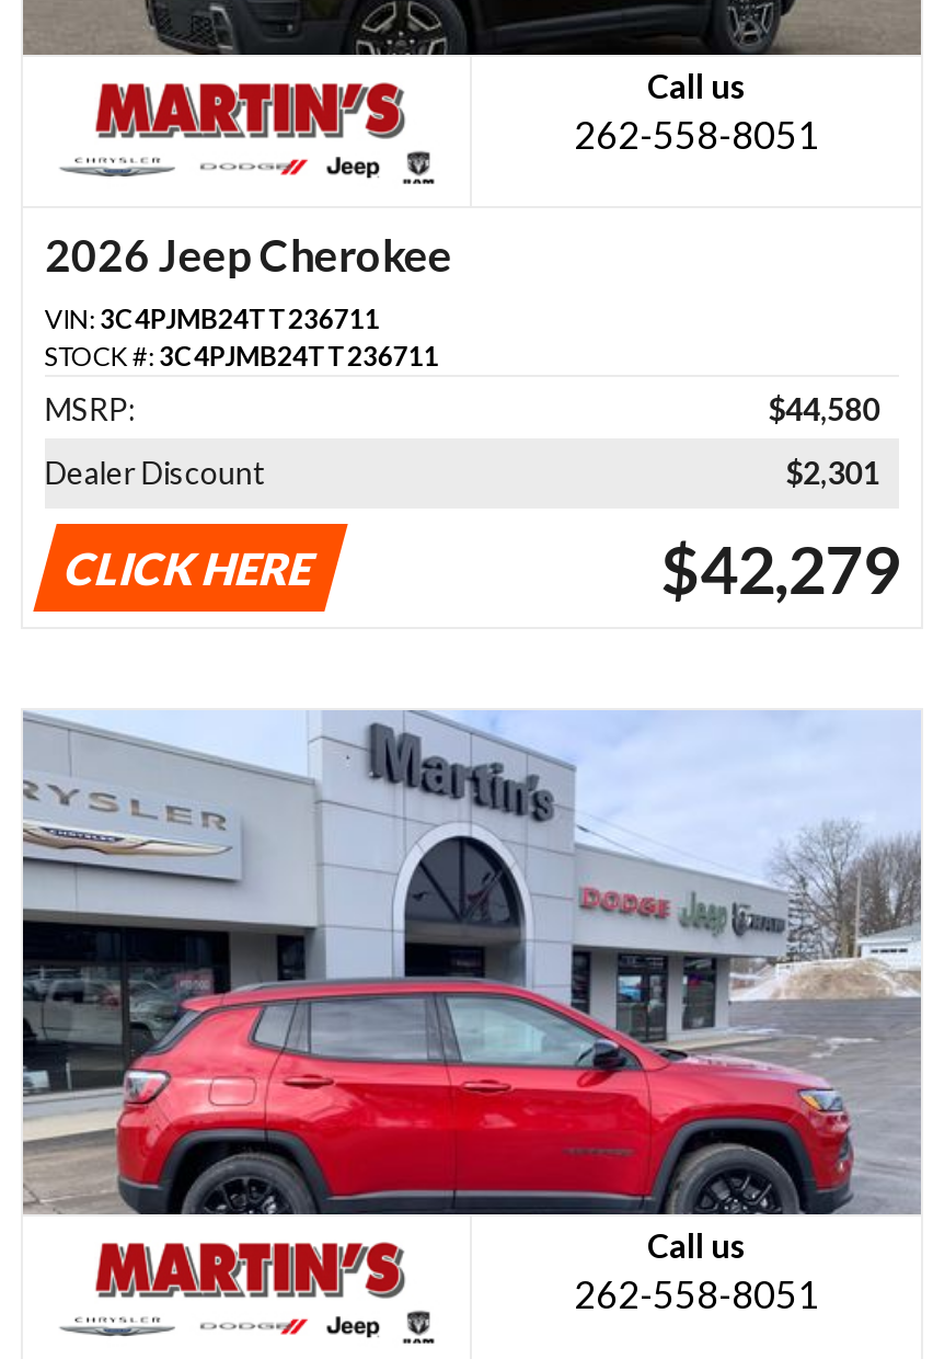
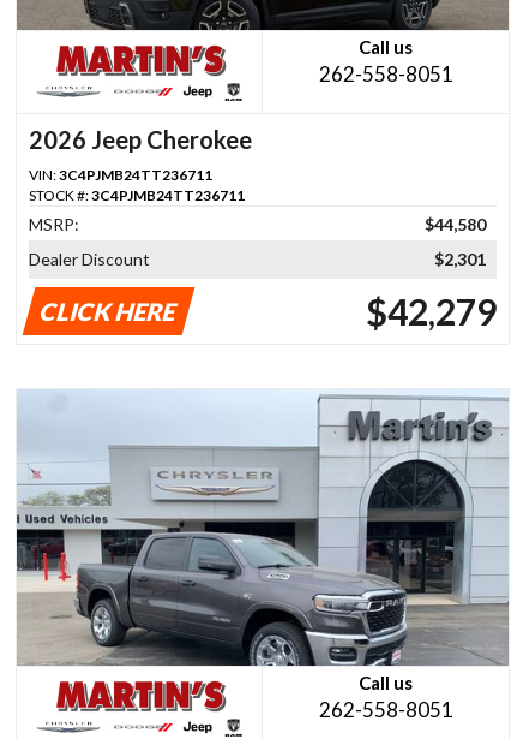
[21,710,921,1214] [image] -> [17,391,509,666] [image]

